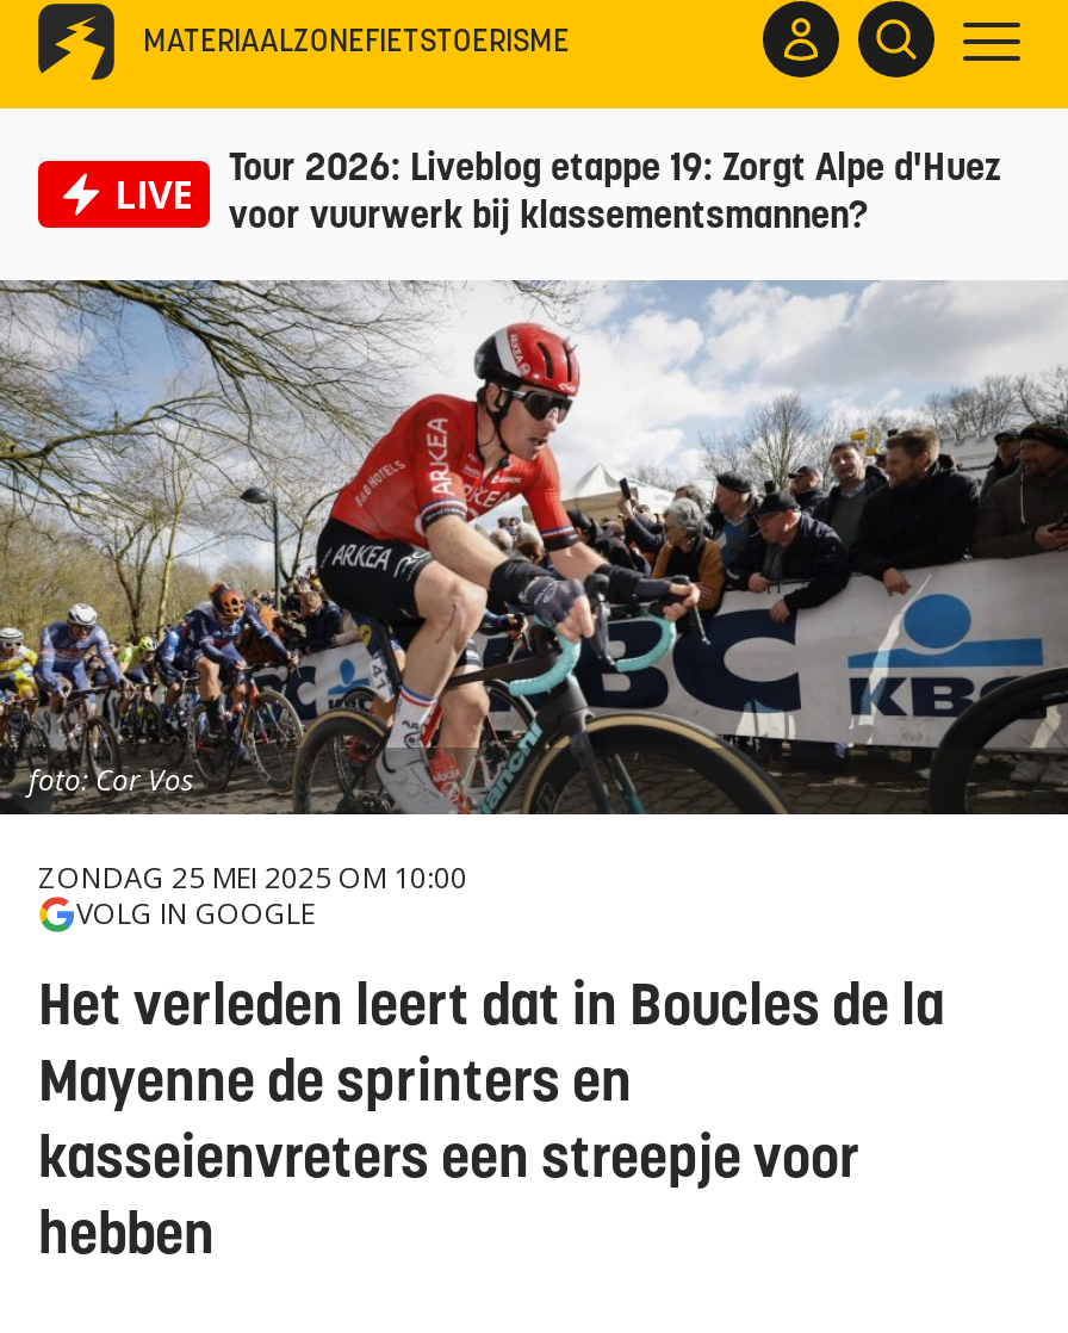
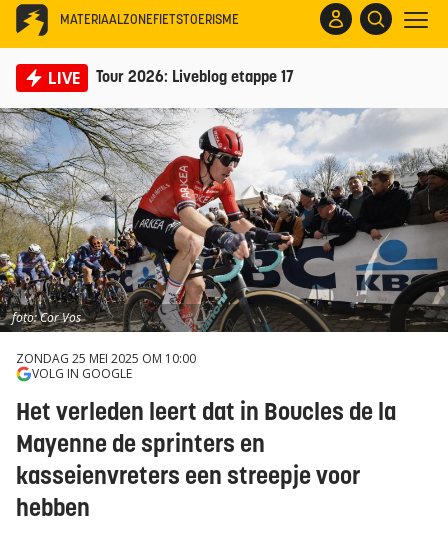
[229,151,1001,237] Tour 2026: Liveblog etappe 19: Zorgt Alpe d'Huez | voor vuurwerk bij klassementsmannen? -> [96,70,294,86] Tour 2026: Liveblog etappe 17

